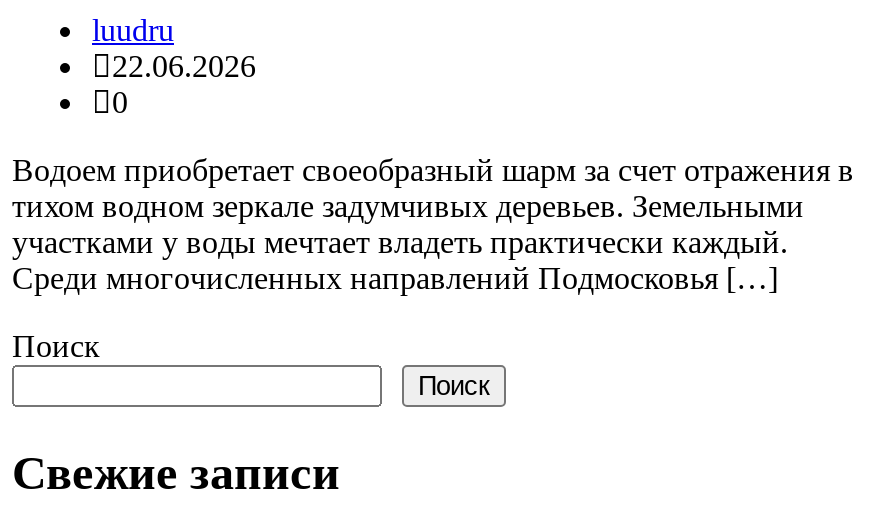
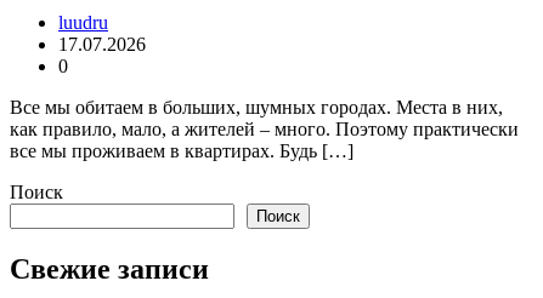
[112,49,256,83] 22.06.2026 -> [58,34,146,55] 17.07.2026
[12,153,854,295] Водоем приобретает своеобразный шарм за счет отражения в | тихом водном зеркале задумчивых деревьев. Земельными | участками у воды мечтает владеть практически каждый. | Среди многочисленных направлений Подмосковья […] -> [10,97,519,161] Все мы обитаем в больших, шумных городах. Места в них, | как правило, мало, а жителей – много. Поэтому практически | все мы проживаем в квартирах. Будь […]

